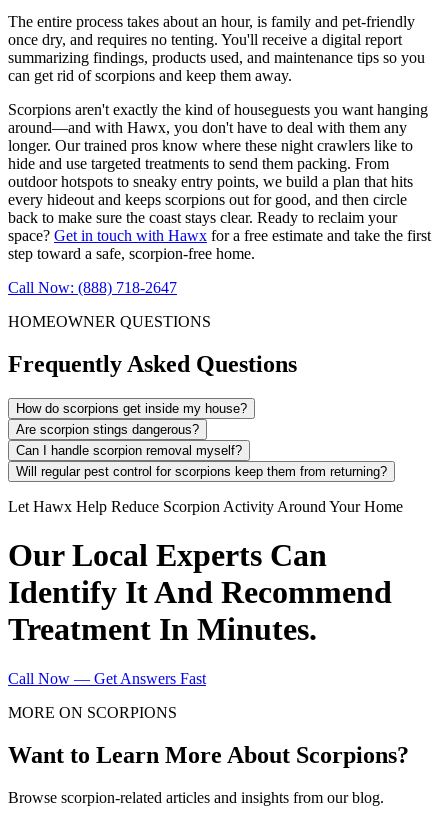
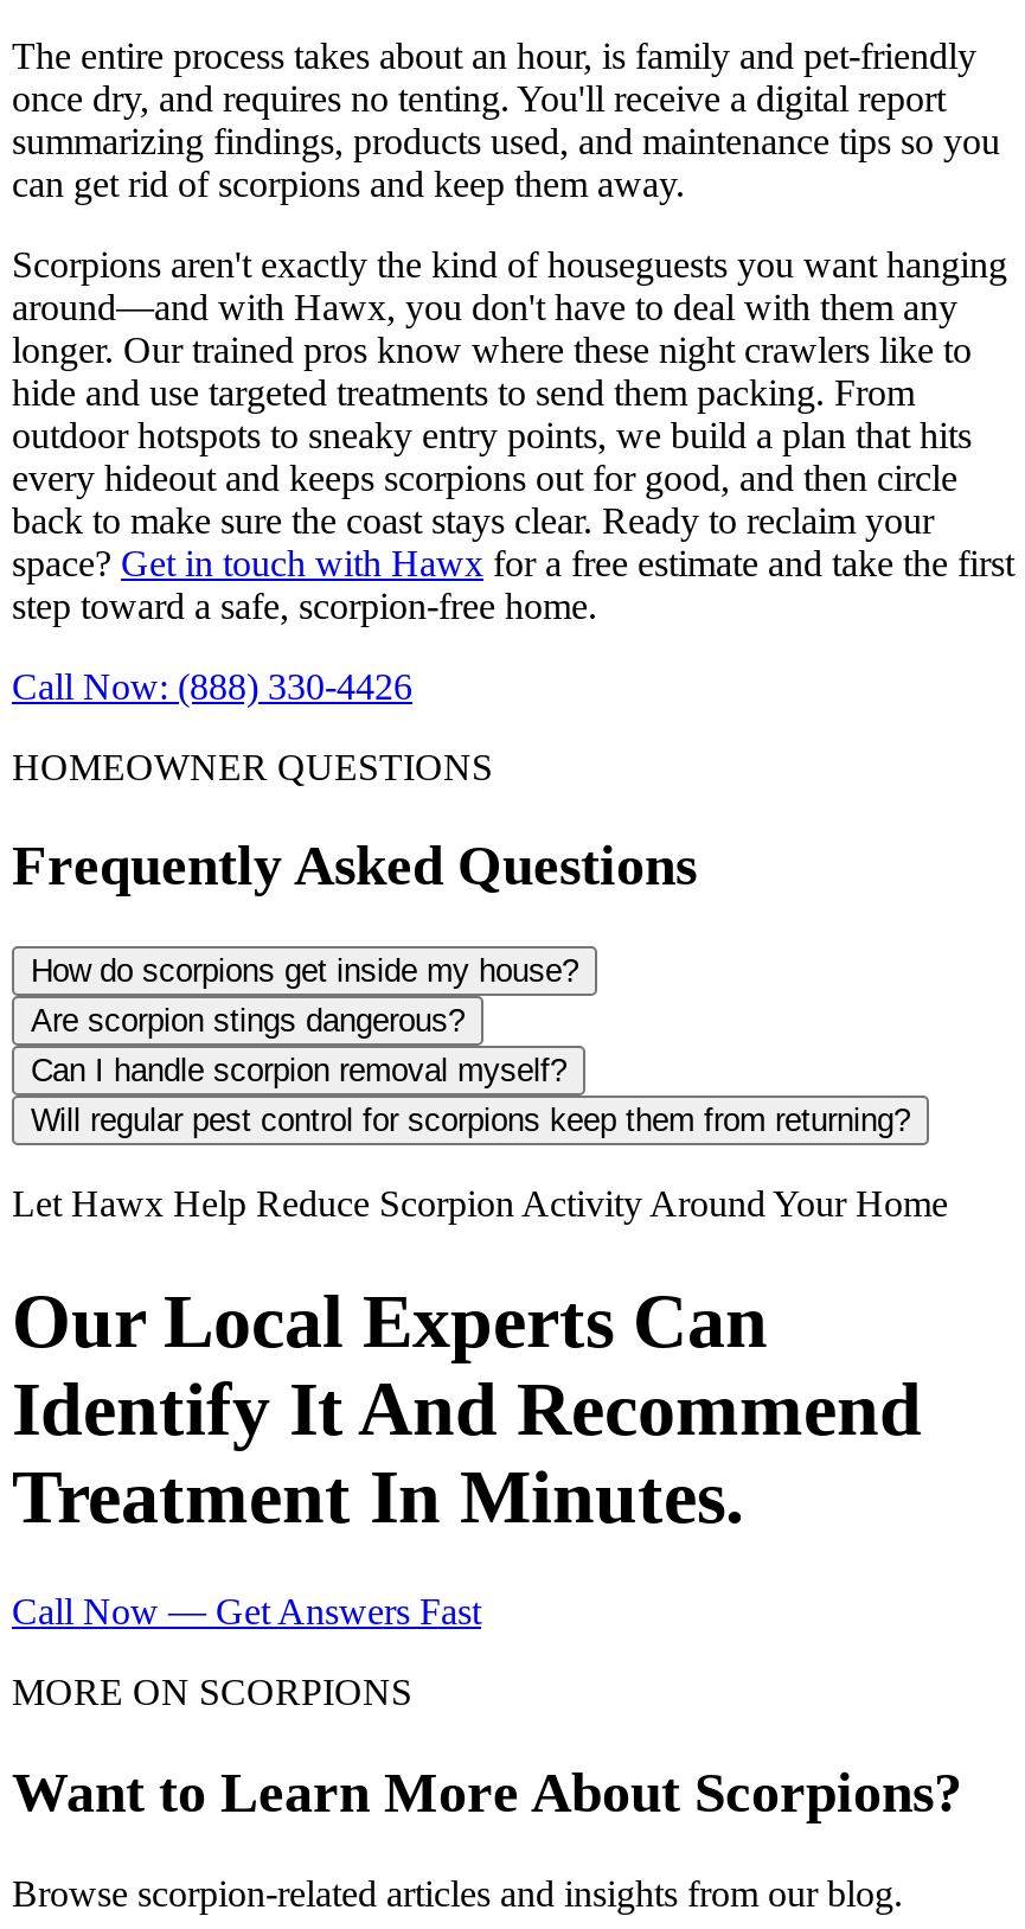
[8,279,177,296] Call Now: (888) 718-2647 -> [12,665,412,706] Call Now: (888) 330-4426

